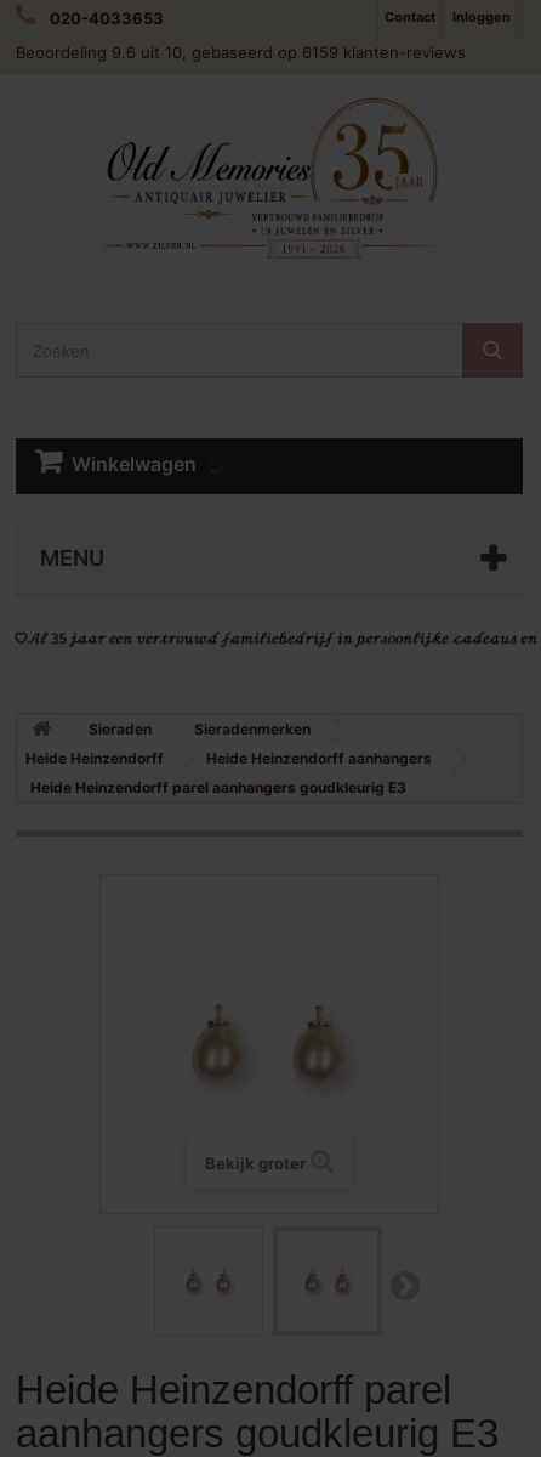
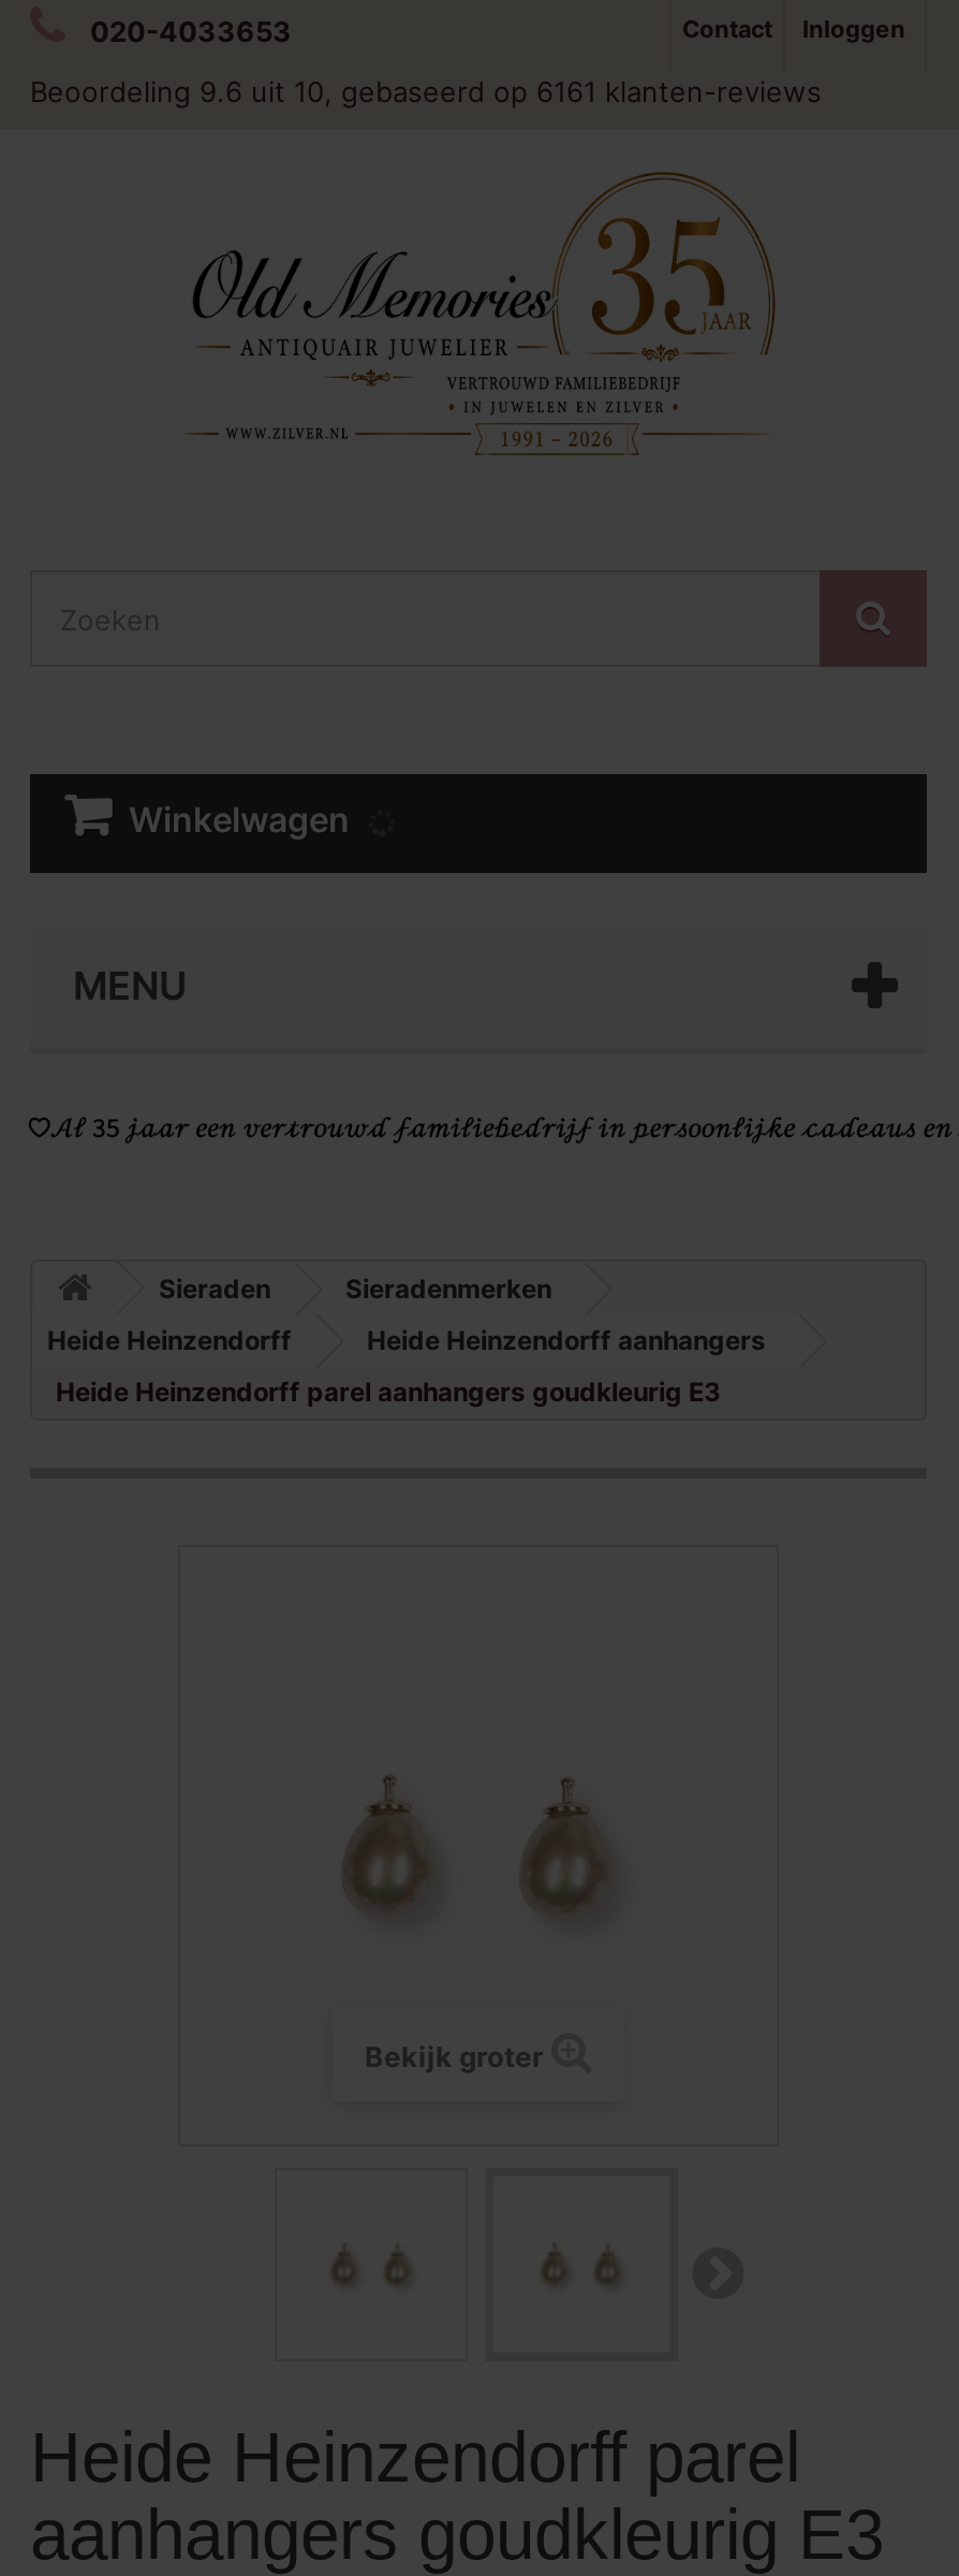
[16,42,466,62] Beoordeling 9.6 uit 10, gebaseerd op 6159 klanten-reviews -> [30,74,822,108] Beoordeling 9.6 uit 10, gebaseerd op 6161 klanten-reviews

